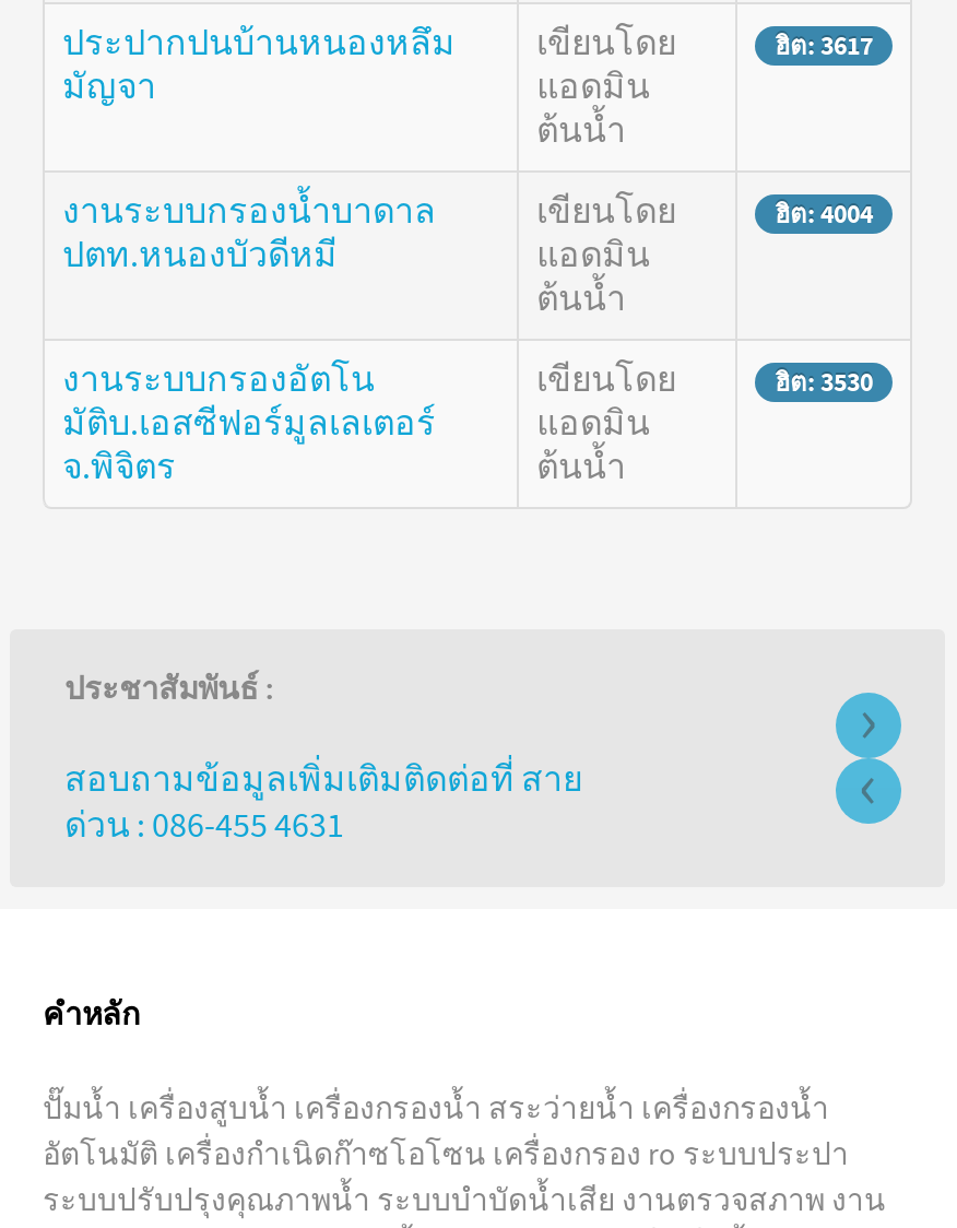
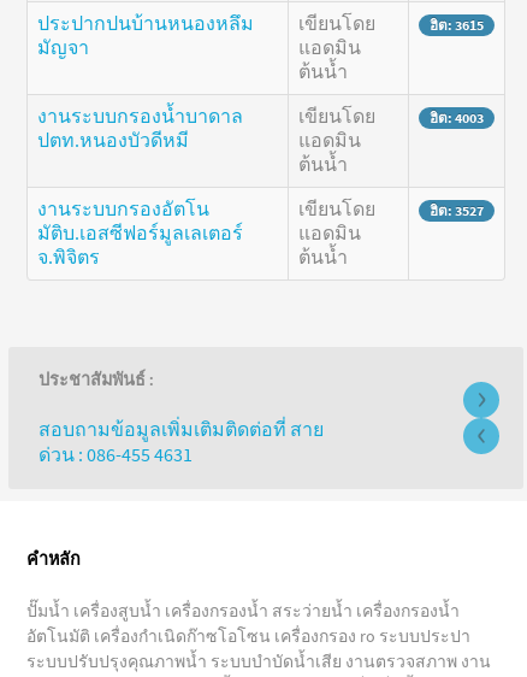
[775,31,873,62] ฮิต: 3617 -> [430,17,484,34] ฮิต: 3615
[775,199,873,230] ฮิต: 4004 -> [430,110,484,127] ฮิต: 4003
[775,368,873,398] ฮิต: 3530 -> [430,203,484,220] ฮิต: 3527

